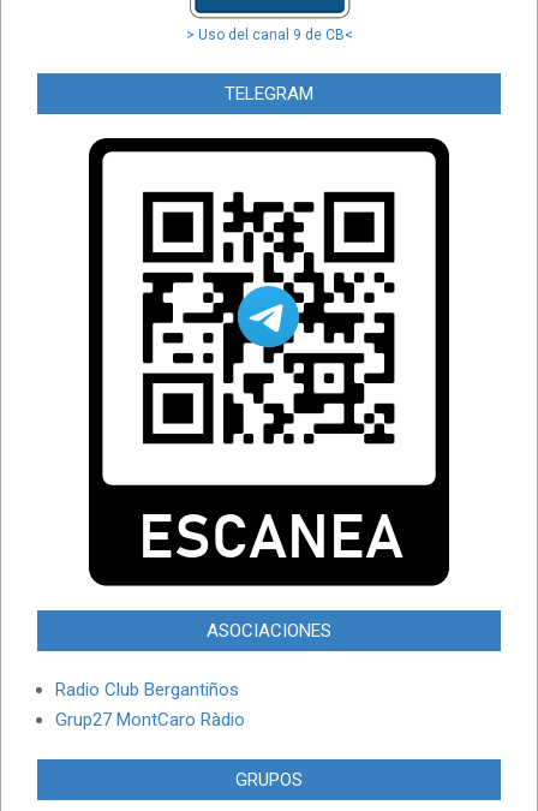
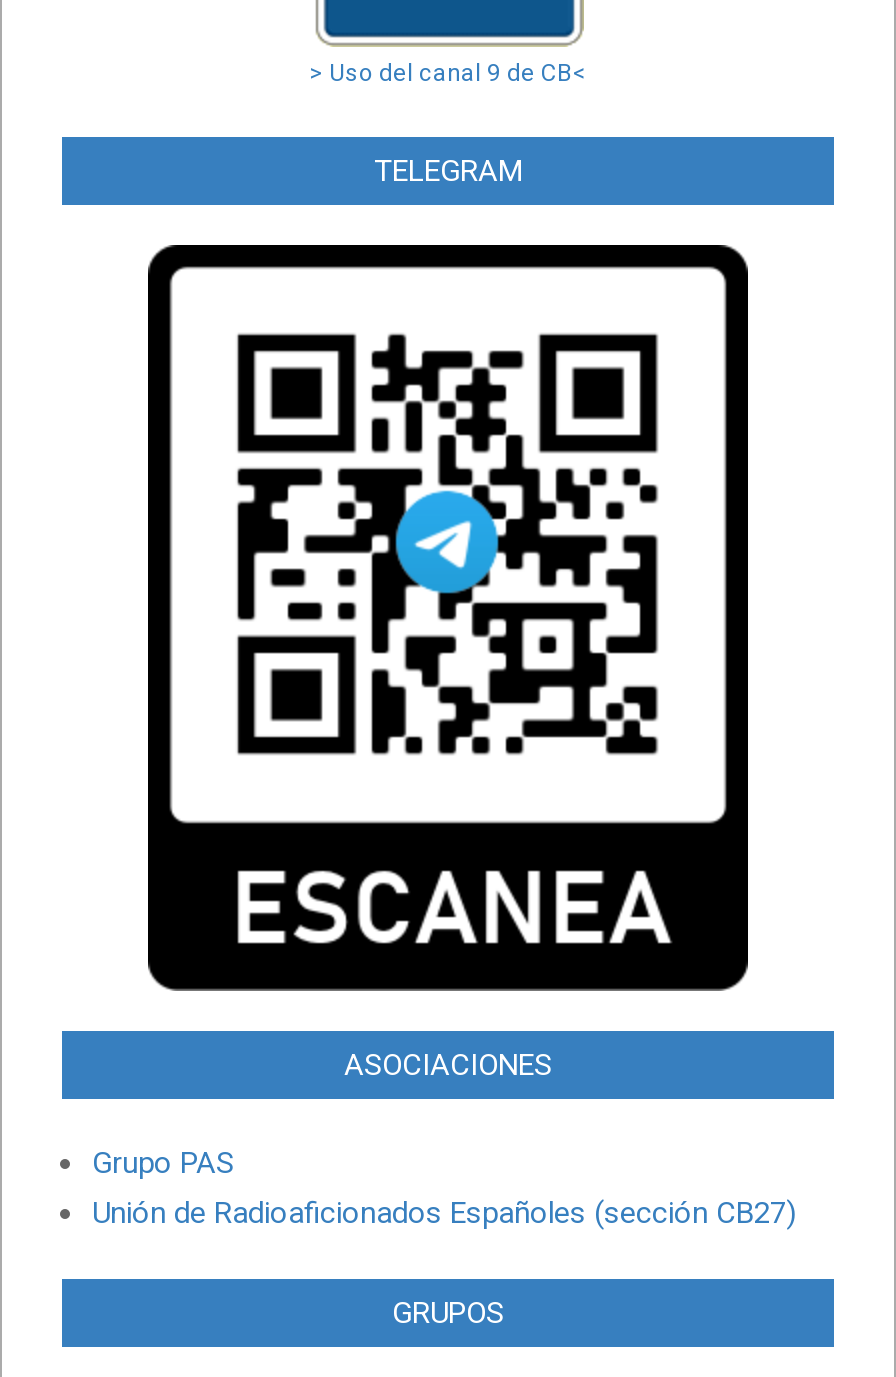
[55,679,245,731] Radio Club Bergantiños | Grup27 MontCaro Ràdio -> [92,1145,796,1231] Grupo PAS | Unión de Radioaficionados Españoles (sección CB27)

